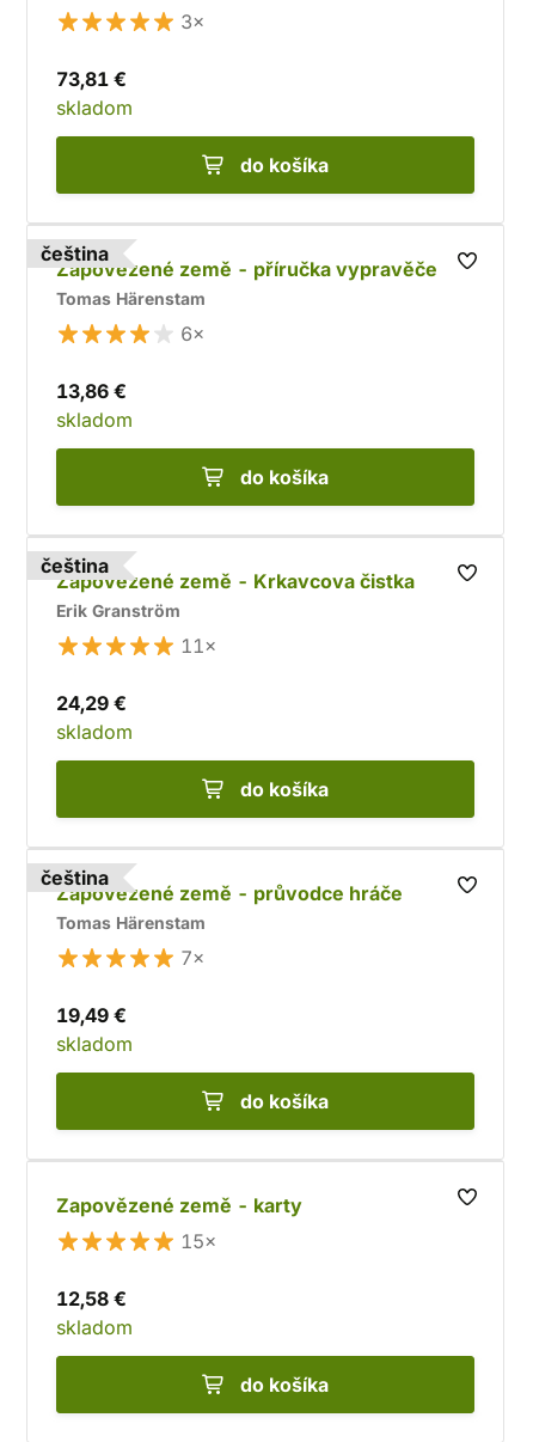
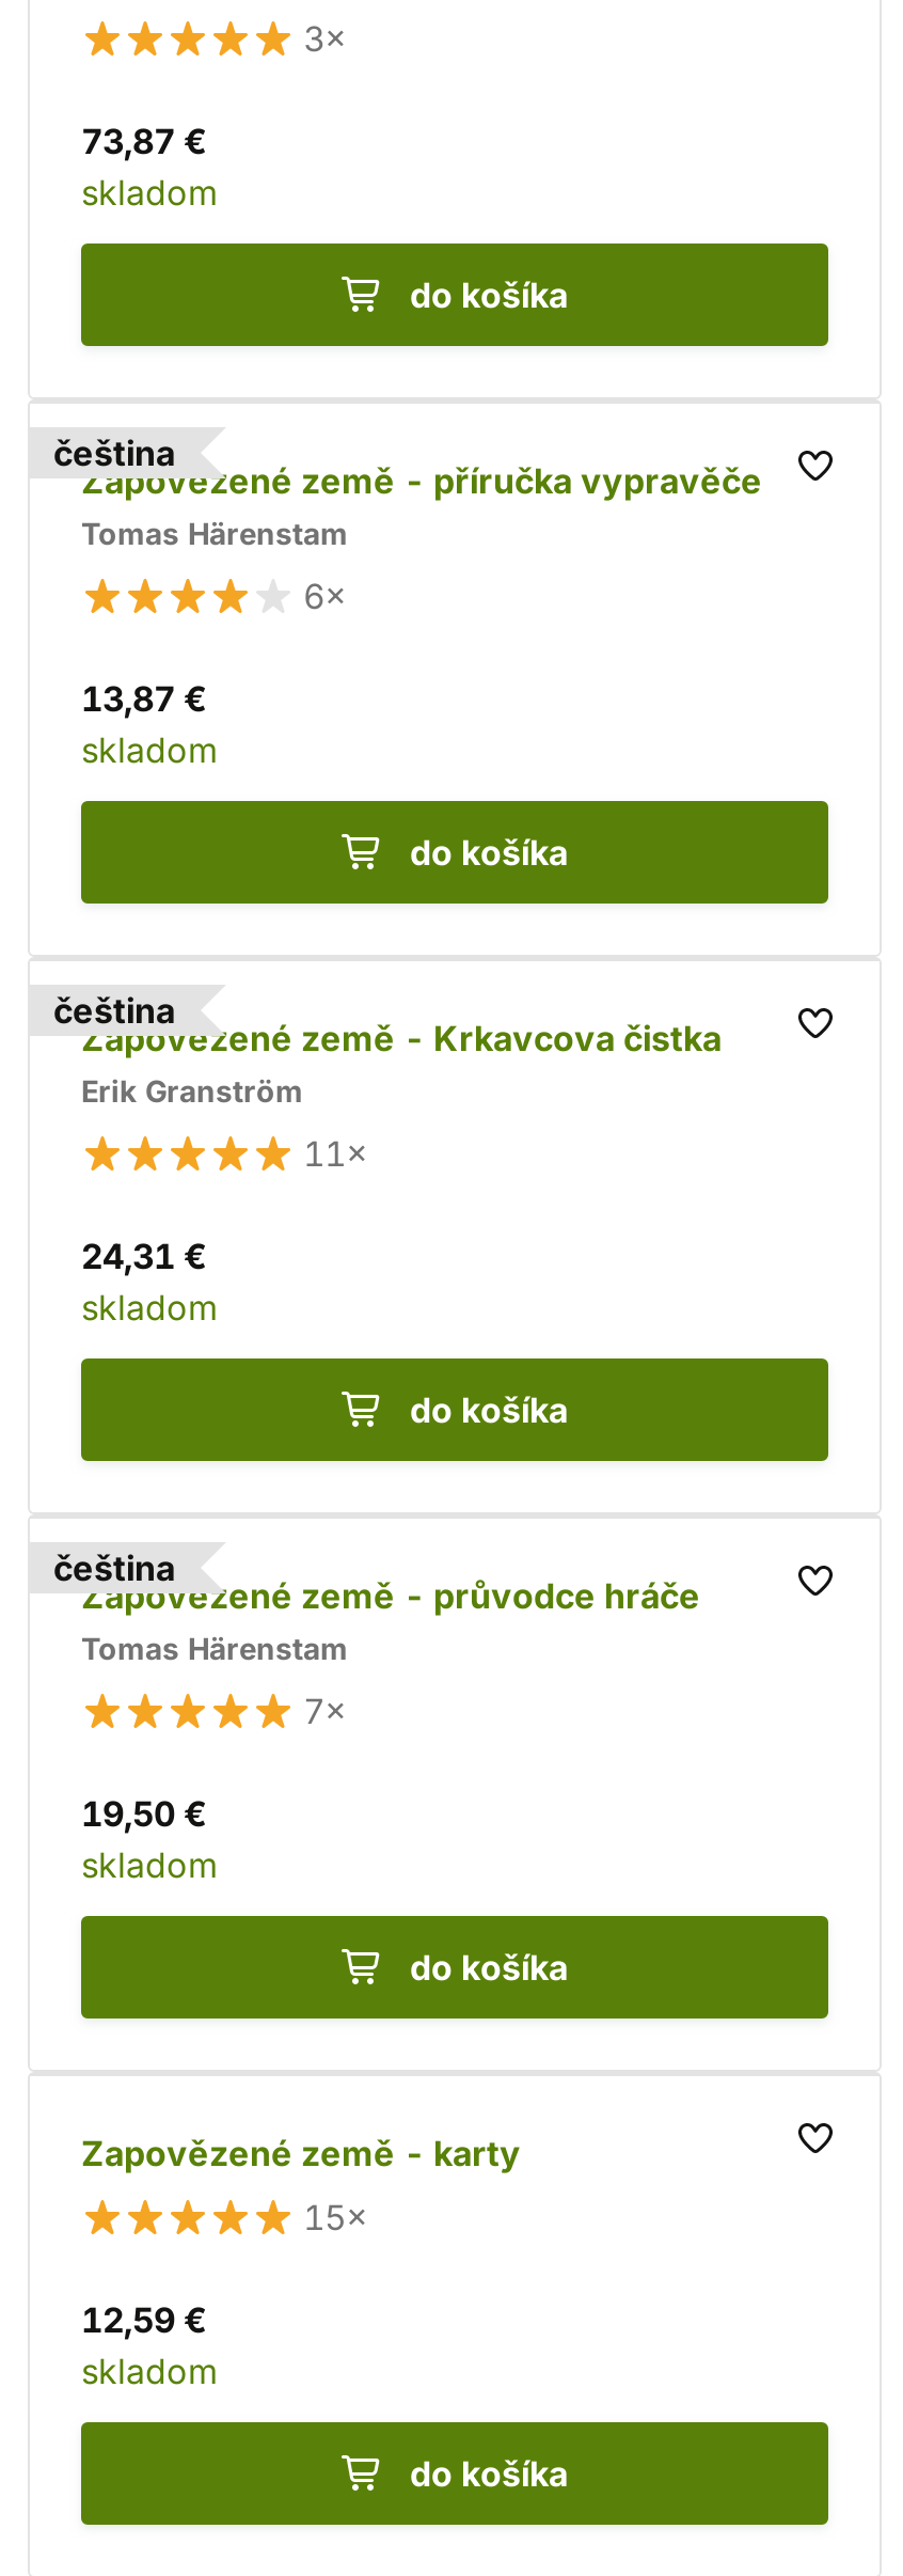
[56,67,127,91] 73,81 € -> [81,120,207,162] 73,87 €
[56,379,127,403] 13,86 € -> [81,677,207,720] 13,87 €
[56,691,127,715] 24,29 € -> [81,1235,207,1277] 24,31 €
[56,1003,127,1027] 19,49 € -> [81,1792,207,1835] 19,50 €
[56,1287,127,1310] 12,58 € -> [81,2298,207,2341] 12,59 €

